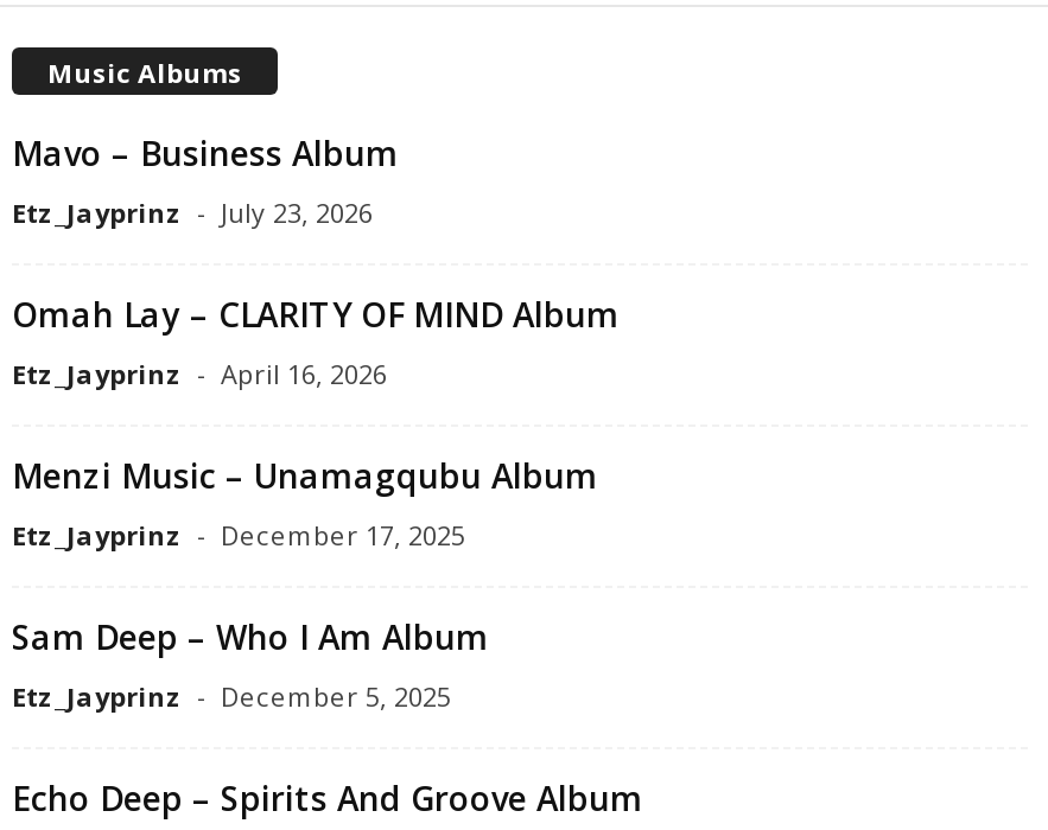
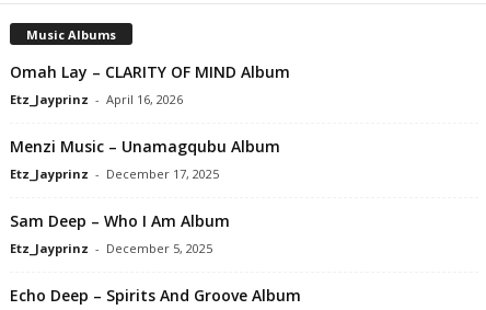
[12,130,399,229] Mavo – Business Album | Etz_Jayprinz - July 23, 2026 -> none

